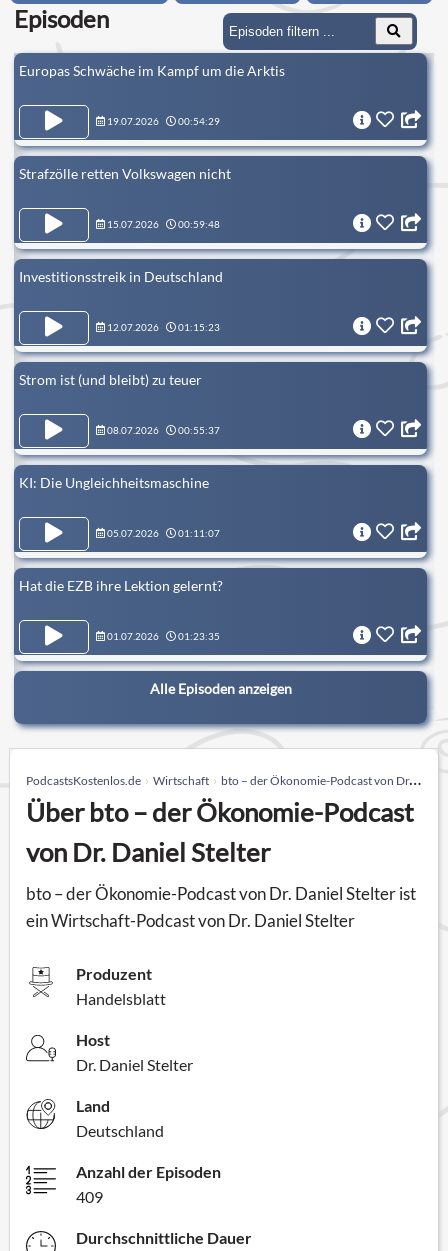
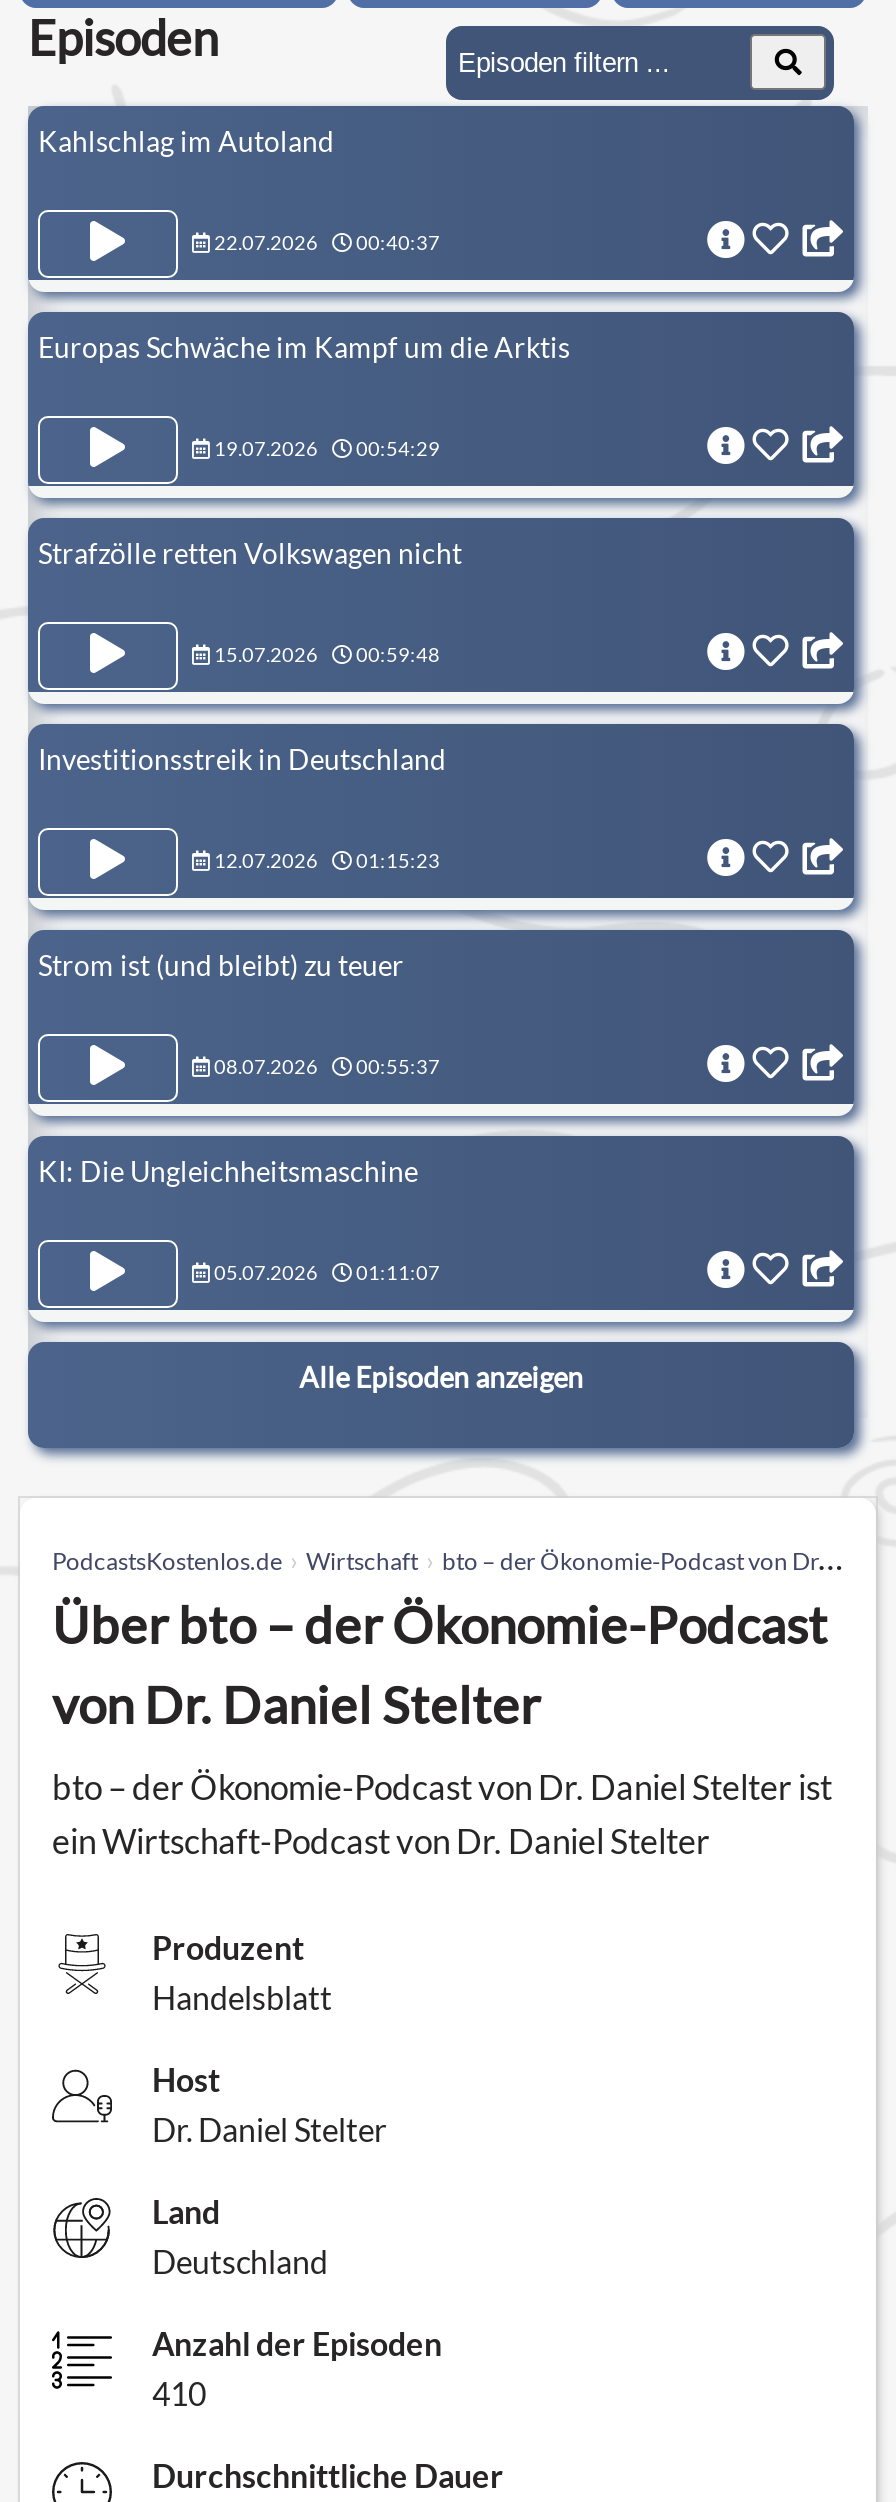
none -> [38,124,440,255] Kahlschlag im Autoland | 22.07.2026 | 00:40:37
moved [19,62,285,539] -> [38,330,570,1285]: Europas Schwäche im Kampf um die Arktis | 19.07.2026 | 00:54:29 | ... | 05.07.2026 | 01:11:07
[19,577,223,642] Hat die EZB ihre Lektion gelernt? | 01.07.2026 | 01:23:35 -> none
[76,1187,103,1206] 409 -> [152,2374,206,2412] 410

